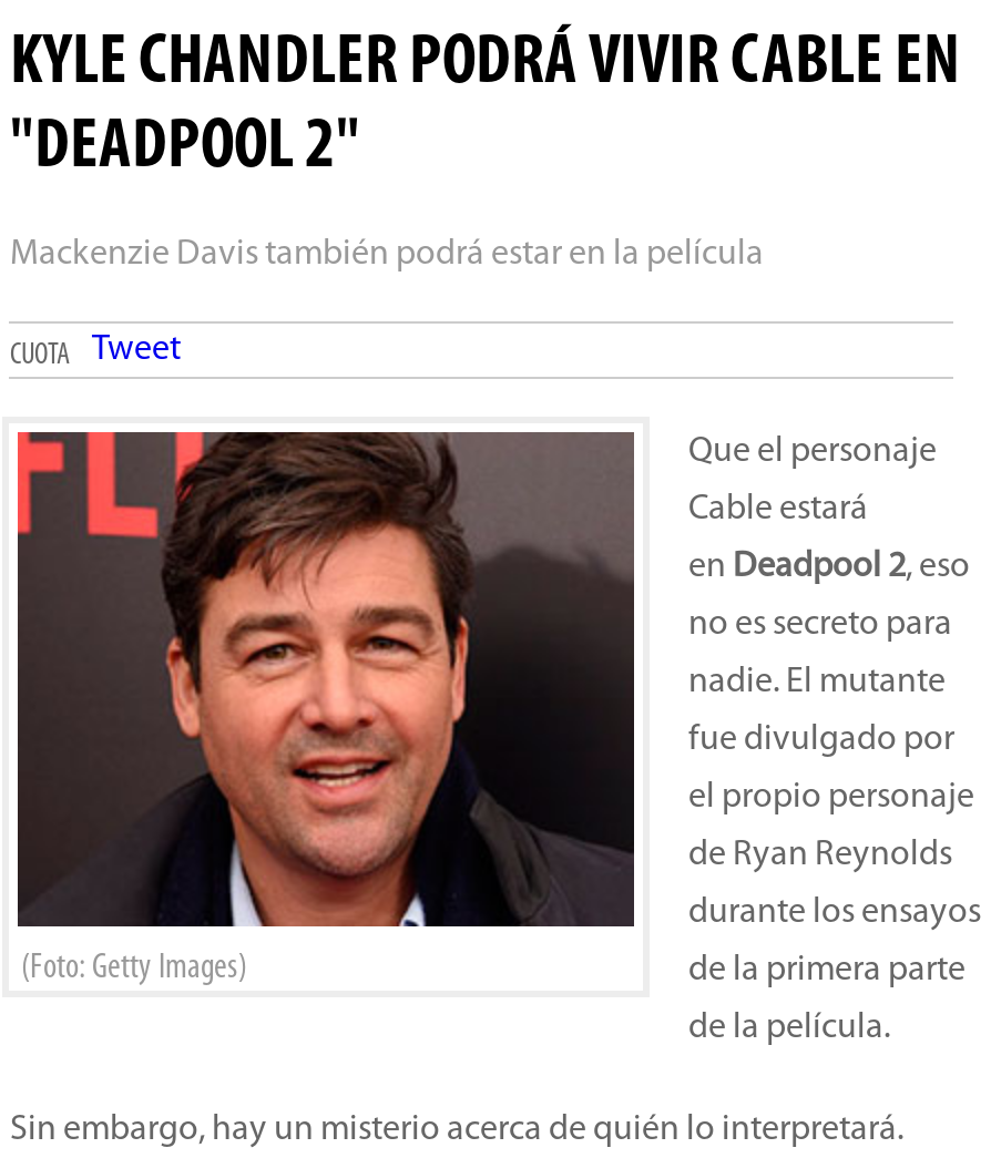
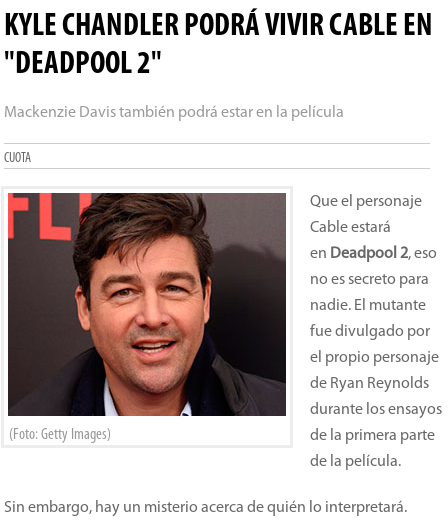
[92,332,181,368] Tweet -> none

